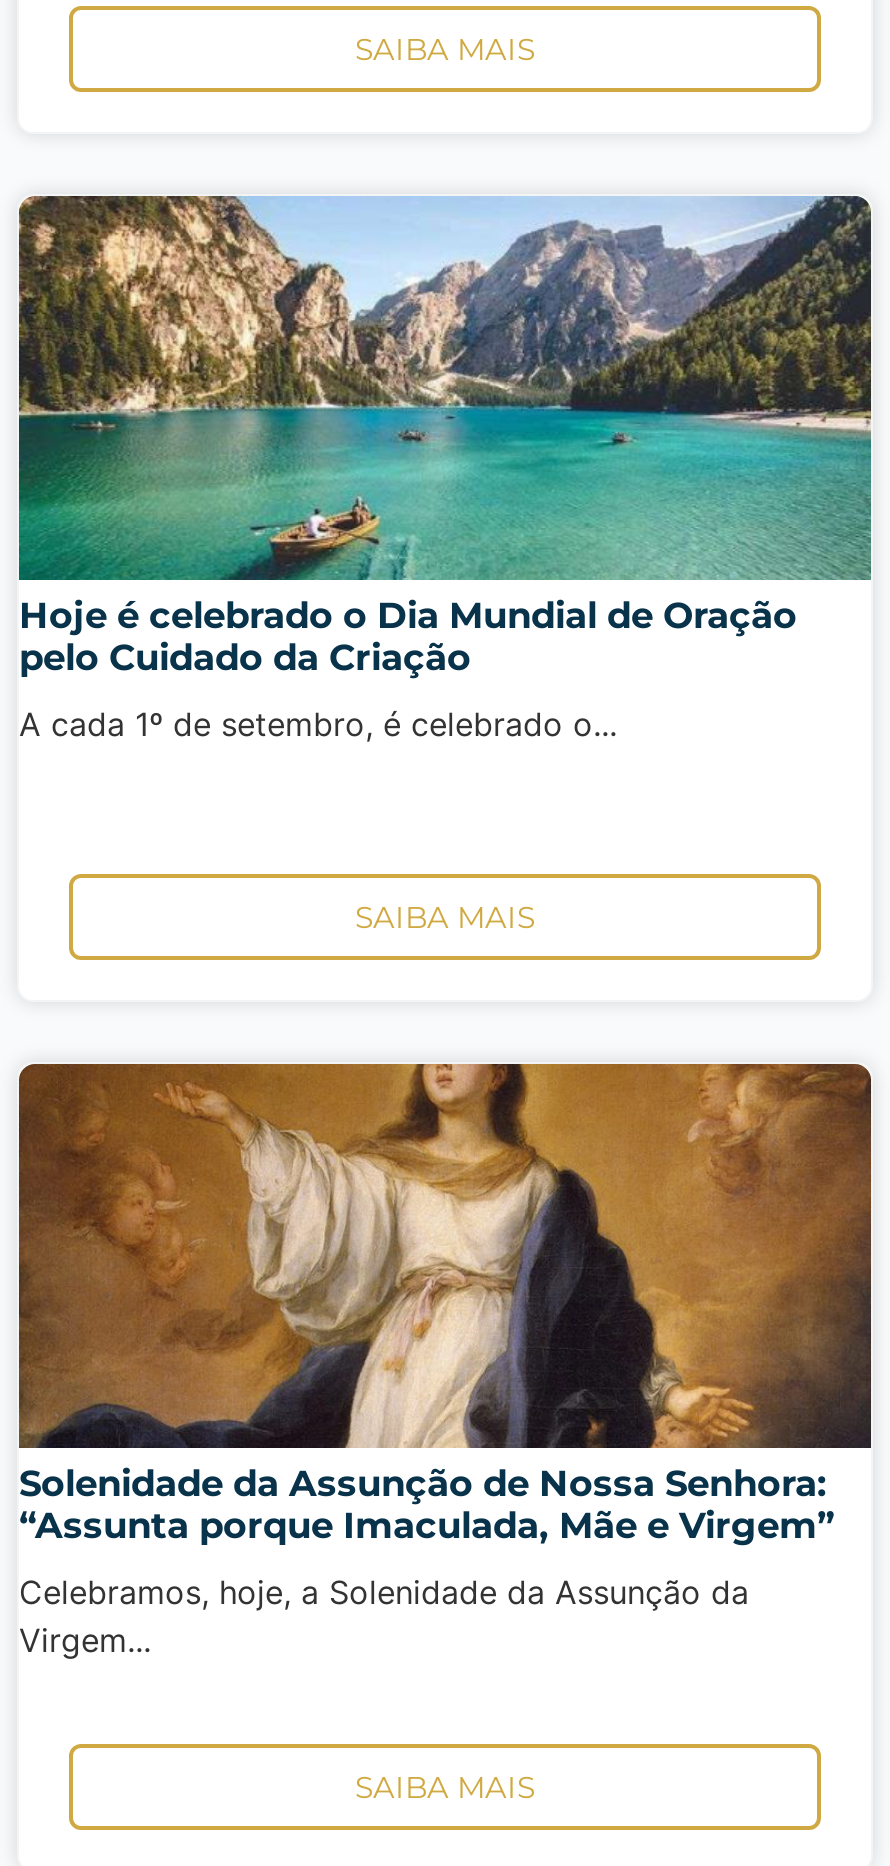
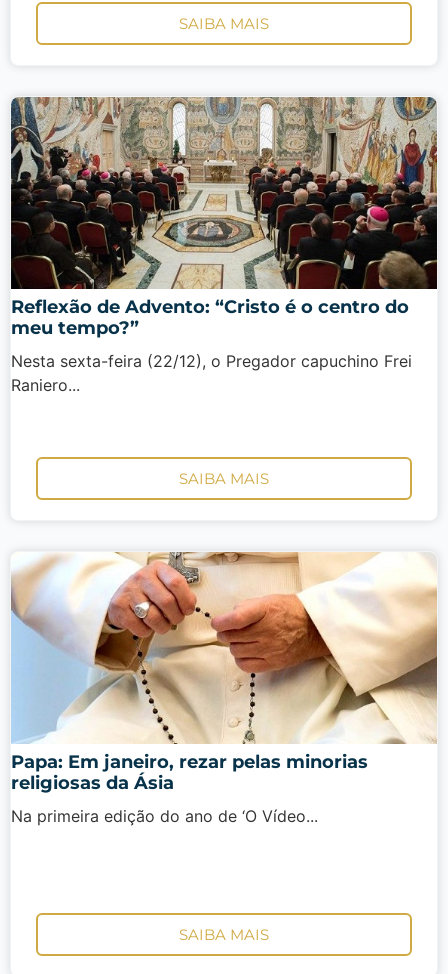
[17,194,873,680] [image] | Hoje é celebrado o Dia Mundial de Oração | pelo Cuidado da Criação -> [10,96,438,339] [image] | Reflexão de Advento: “Cristo é o centro do | meu tempo?”
[19,704,617,744] A cada 1º de setembro, é celebrado o... -> [11,351,412,395] Nesta sexta-feira (22/12), o Pregador capuchino Frei | Raniero...
[17,1062,873,1549] [image] | Solenidade da Assunção de Nossa Senhora: | “Assunta porque Imaculada, Mãe e Virgem” -> [11,552,437,794] [image] | Papa: Em janeiro, rezar pelas minorias | religiosas da Ásia
[19,1573,749,1661] Celebramos, hoje, a Solenidade da Assunção da | Virgem... -> [11,806,318,826] Na primeira edição do ano de ‘O Vídeo...

